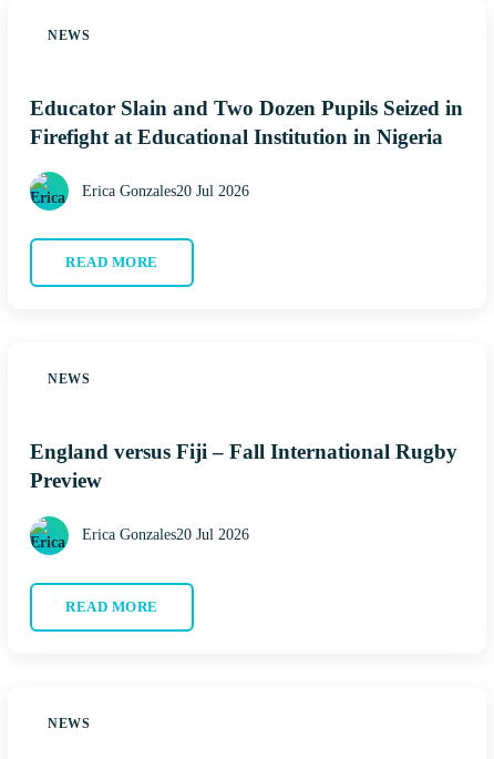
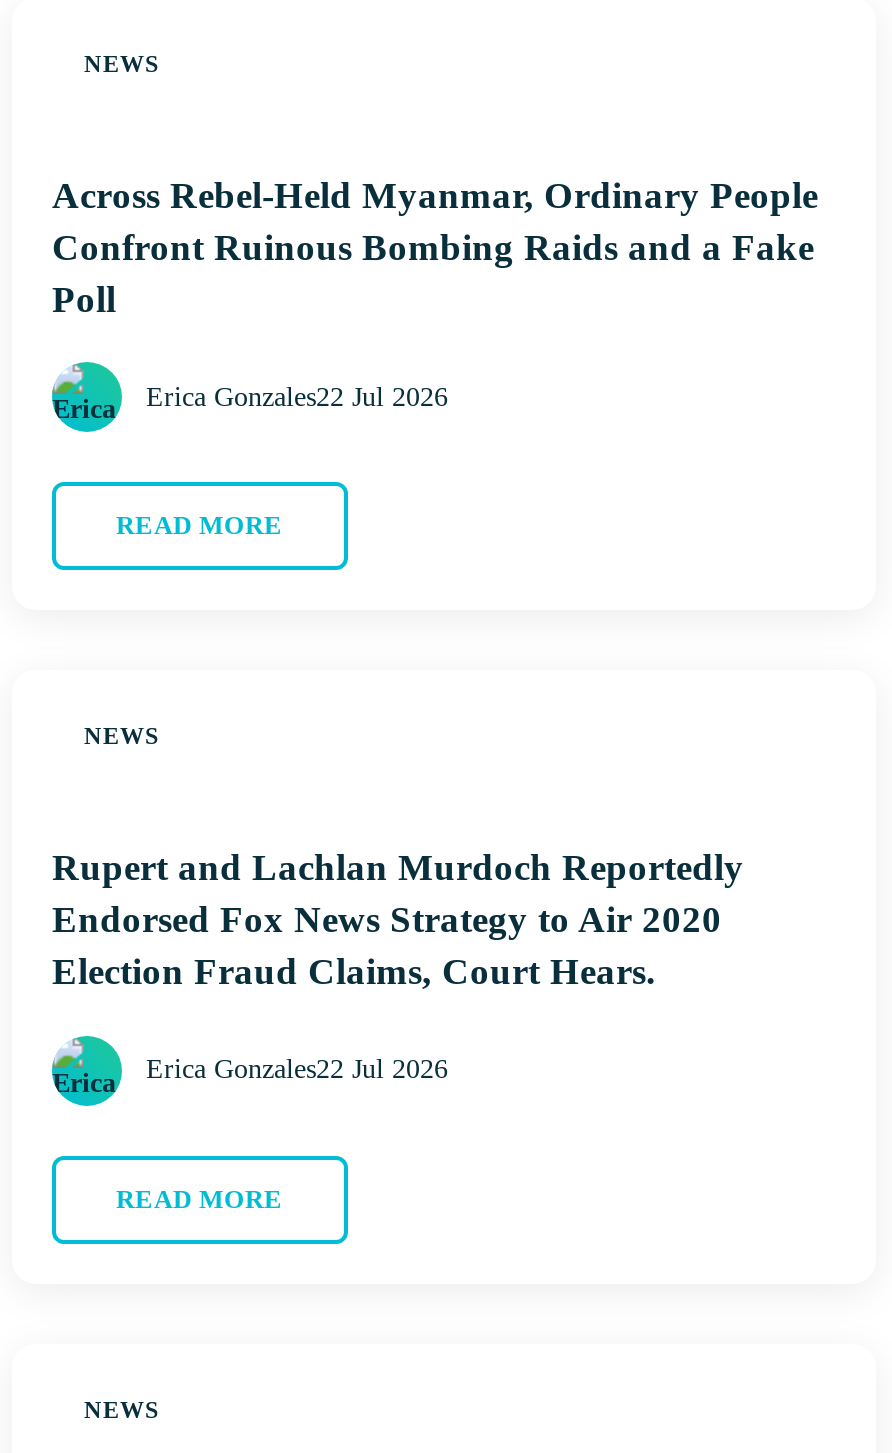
[30,96,463,148] Educator Slain and Two Dozen Pupils Seized in | Firefight at Educational Institution in Nigeria -> [52,173,818,319] Across Rebel-Held Myanmar, Ordinary People | Confront Ruinous Bombing Raids and a Fake | Poll
[82,183,249,199] Erica Gonzales20 Jul 2026 -> [146,382,448,412] Erica Gonzales22 Jul 2026
[30,440,457,492] England versus Fiji – Fall International Rugby | Preview -> [52,846,744,992] Rupert and Lachlan Murdoch Reportedly | Endorsed Fox News Strategy to Air 2020 | Election Fraud Claims, Court Hears.
[82,527,249,543] Erica Gonzales20 Jul 2026 -> [146,1054,448,1084] Erica Gonzales22 Jul 2026

